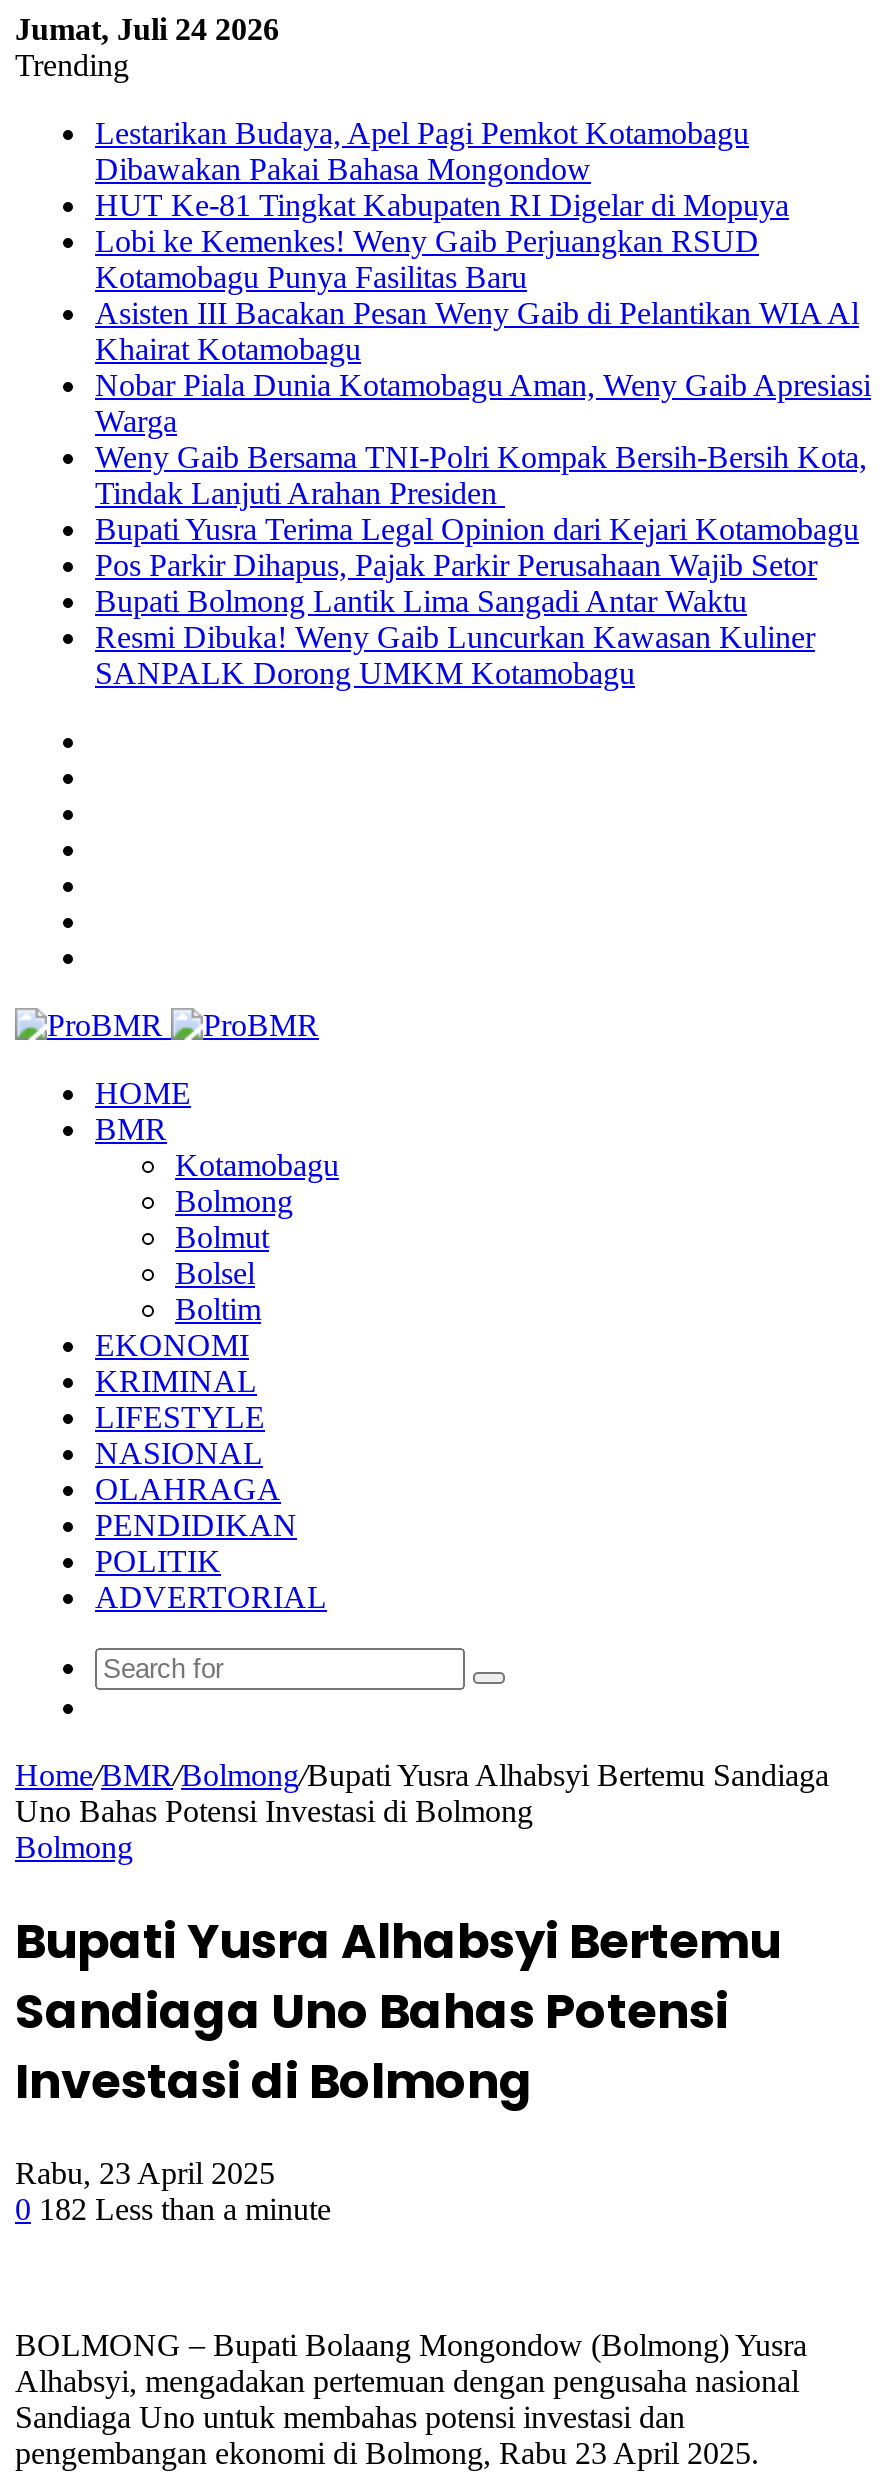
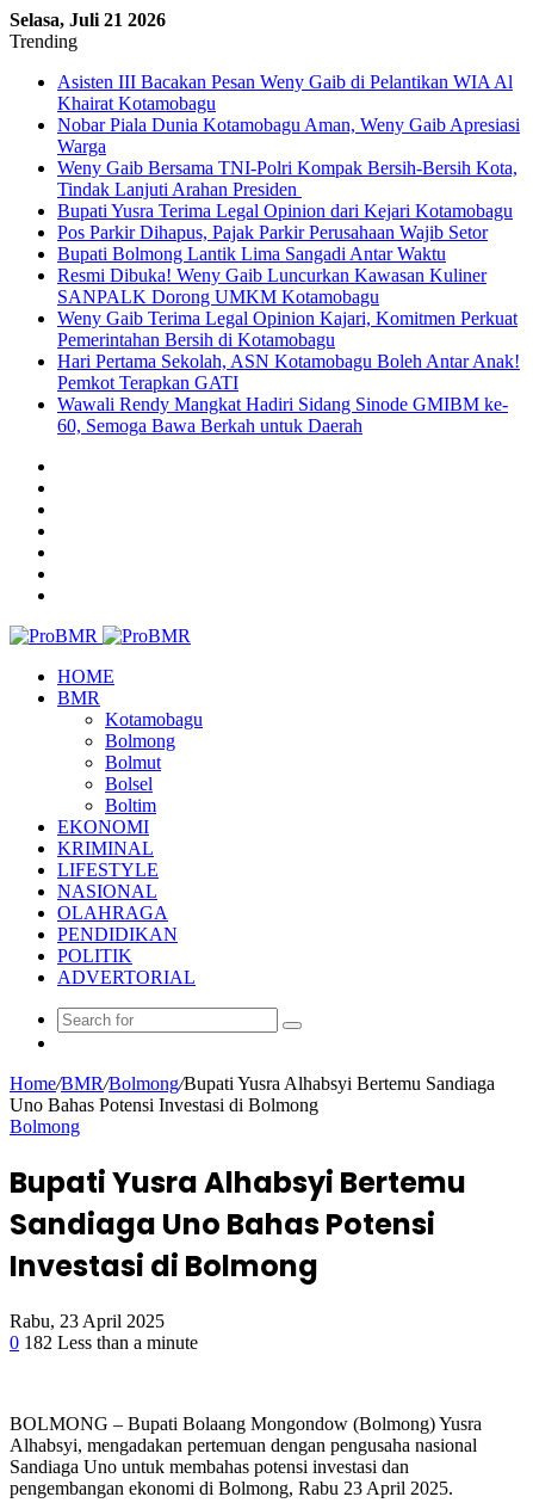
[15,12,279,46] Jumat, Juli 24 2026 -> [10,10,166,30] Selasa, Juli 21 2026
[95,116,789,294] Lestarikan Budaya, Apel Pagi Pemkot Kotamobagu | Dibawakan Pakai Bahasa Mongondow | HUT Ke-81 Tingkat Kabupaten RI Digelar di Mopuya | Lobi ke Kemenkes! Weny Gaib Perjuangkan RSUD | Kotamobagu Punya Fasilitas Baru -> none
moved [95,296,871,690] -> [57,72,520,307]: Asisten III Bacakan Pesan Weny Gaib di Pelantikan WIA Al | Khairat Kotamobagu | Nobar Piala Dunia Kotamobagu Aman, Weny Gaib Apresiasi | ... | Resmi Dibuka! Weny Gaib Luncurkan Kawasan Kuliner | SANPALK Dorong UMKM Kotamobagu
none -> [57,308,520,436] Weny Gaib Terima Legal Opinion Kajari, Komitmen Perkuat | Pemerintahan Bersih di Kotamobagu | Hari Pertama Sekolah, ASN Kotamobagu Boleh Antar Anak! | Pemkot Terapkan GATI | Wawali Rendy Mangkat Hadiri Sidang Sinode GMIBM ke- | 60, Semoga Bawa Berkah untuk Daerah

